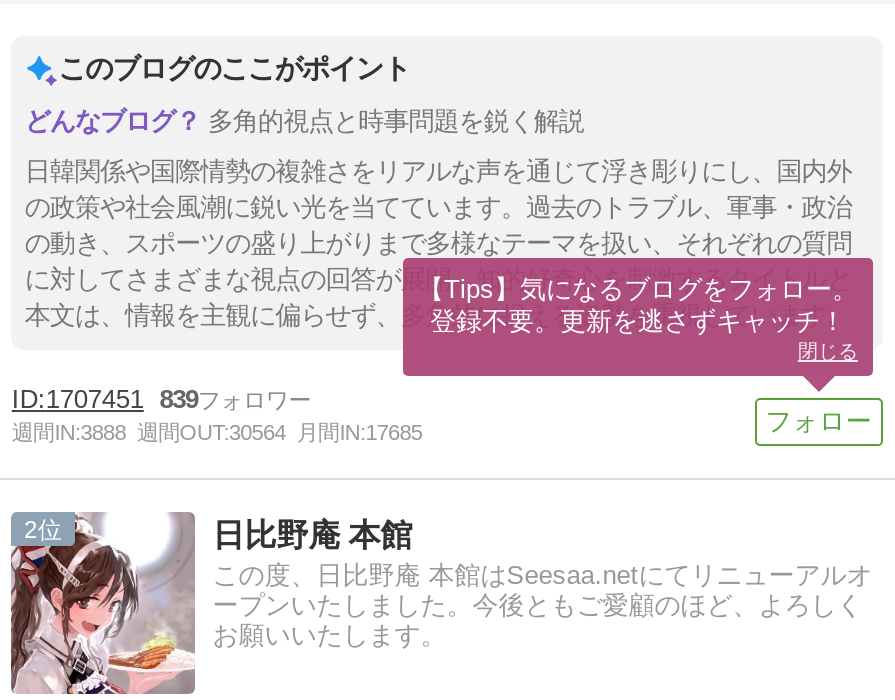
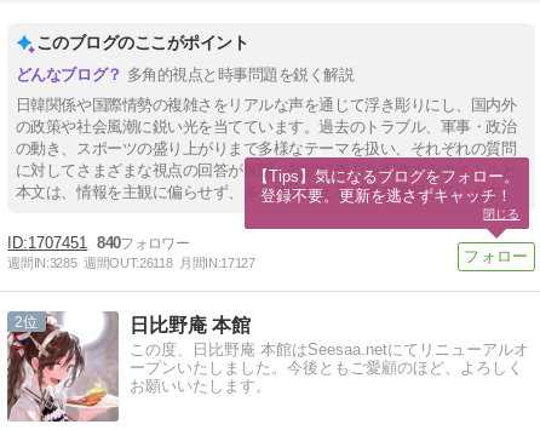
[46,384,198,414] 1707451 839 -> [28,234,120,252] 1707451 840
[12,420,422,444] 週間IN:3888 週間OUT:30564 月間IN:17685 -> [8,256,255,270] 週間IN:3285 週間OUT:26118 月間IN:17127

